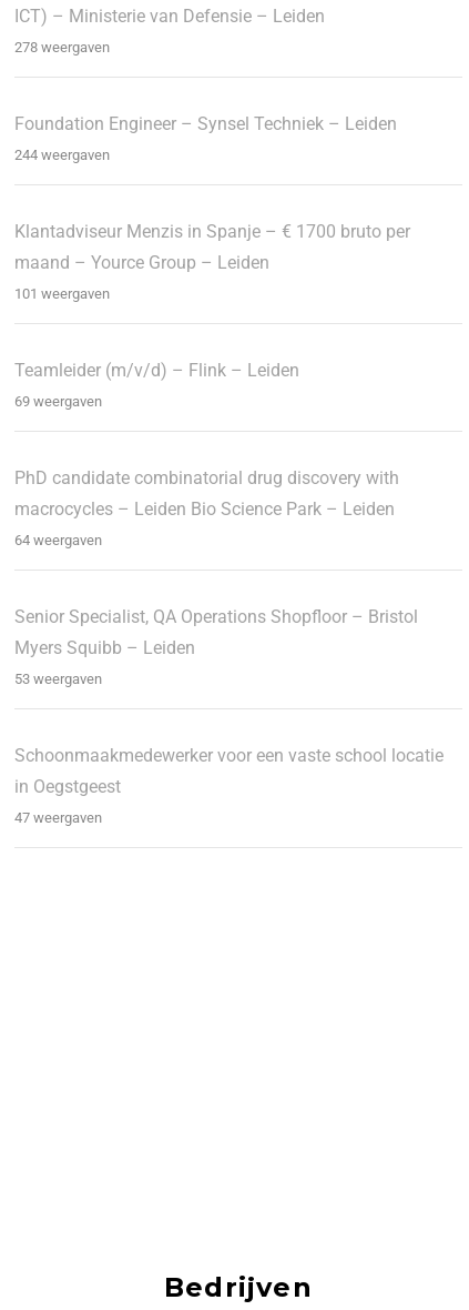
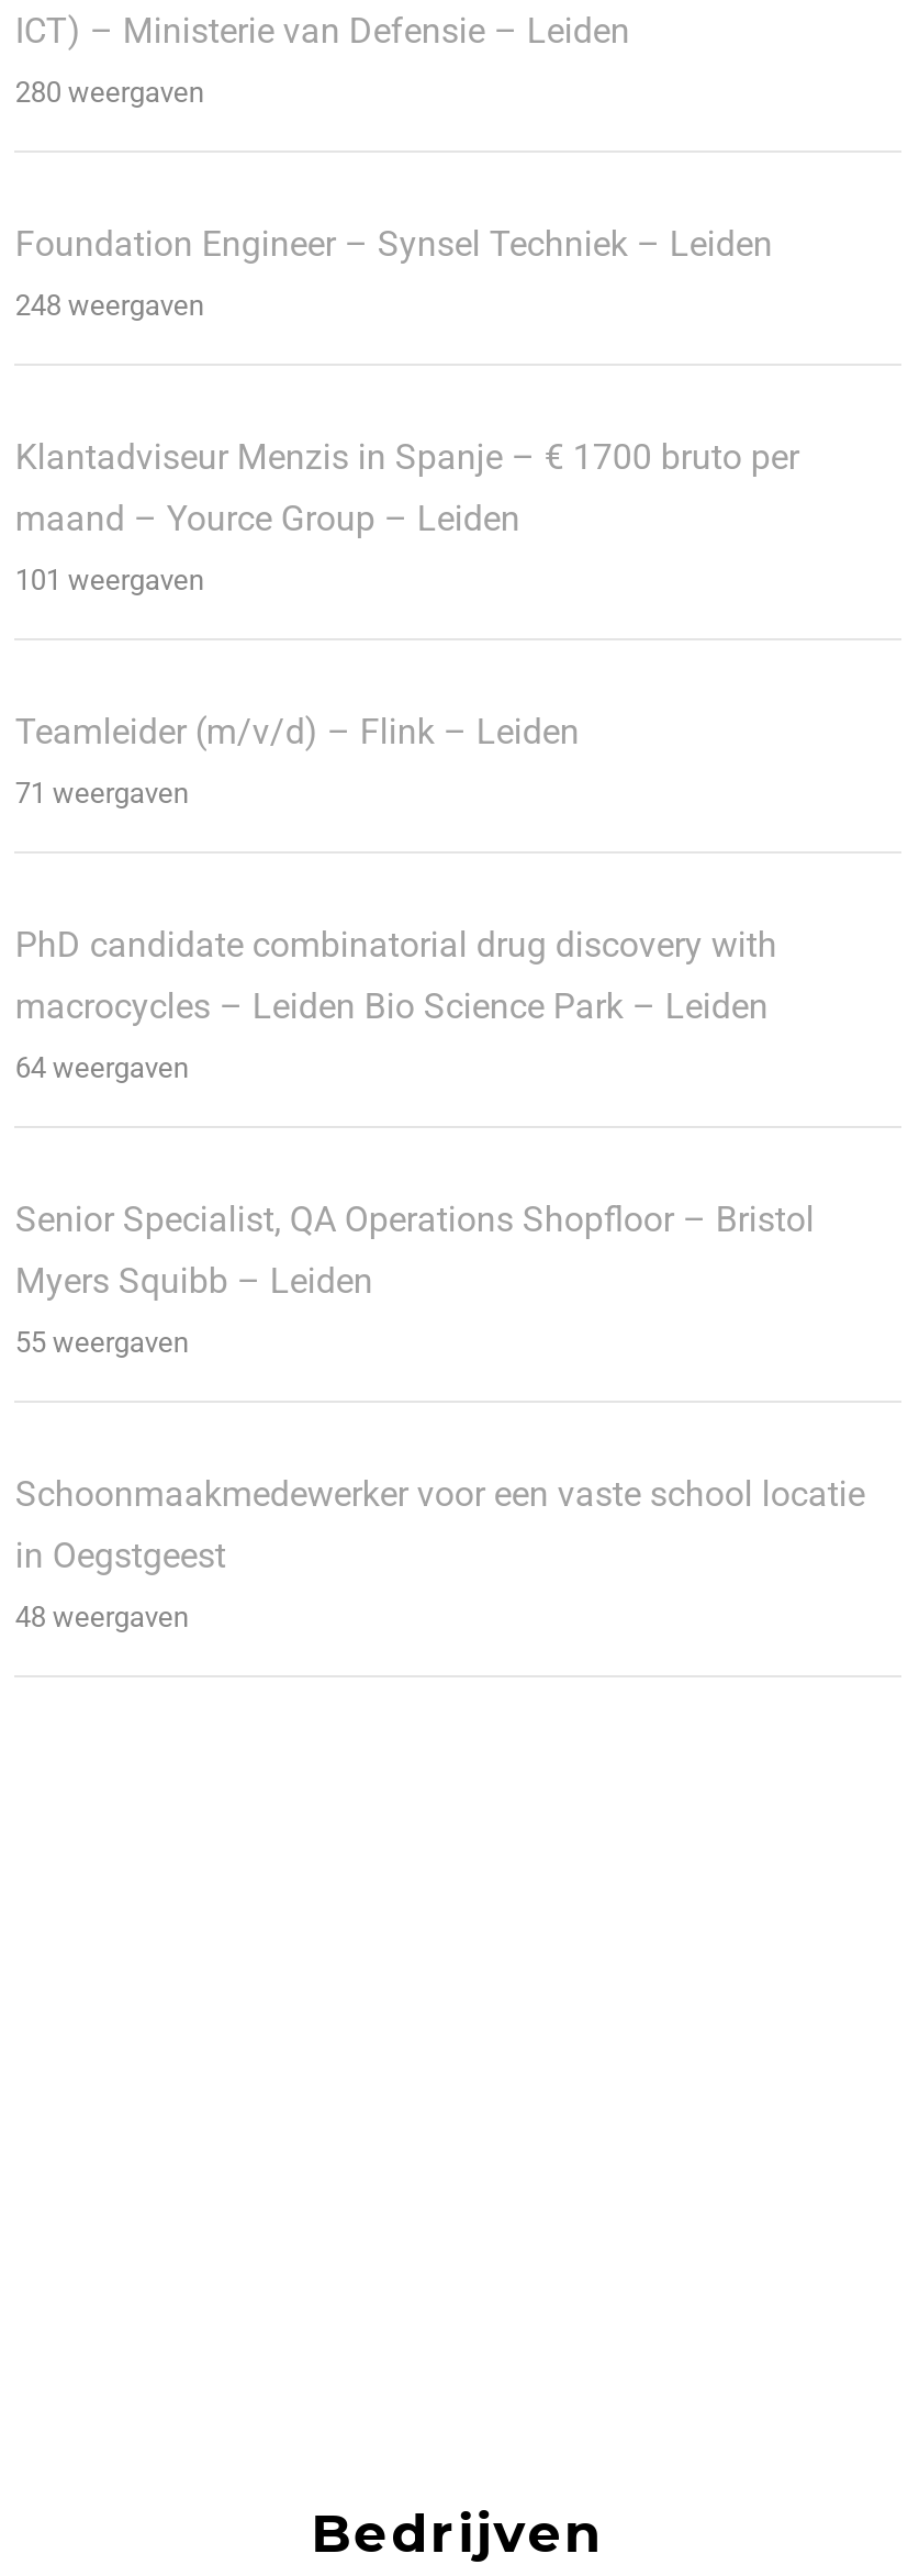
[15,39,110,55] 278 weergaven -> [15,75,204,108] 280 weergaven
[15,146,110,163] 244 weergaven -> [15,288,204,321] 248 weergaven
[15,393,102,409] 69 weergaven -> [15,776,189,809] 71 weergaven
[15,670,102,687] 53 weergaven -> [15,1325,189,1358] 55 weergaven
[15,809,102,826] 47 weergaven -> [15,1600,189,1633] 48 weergaven

